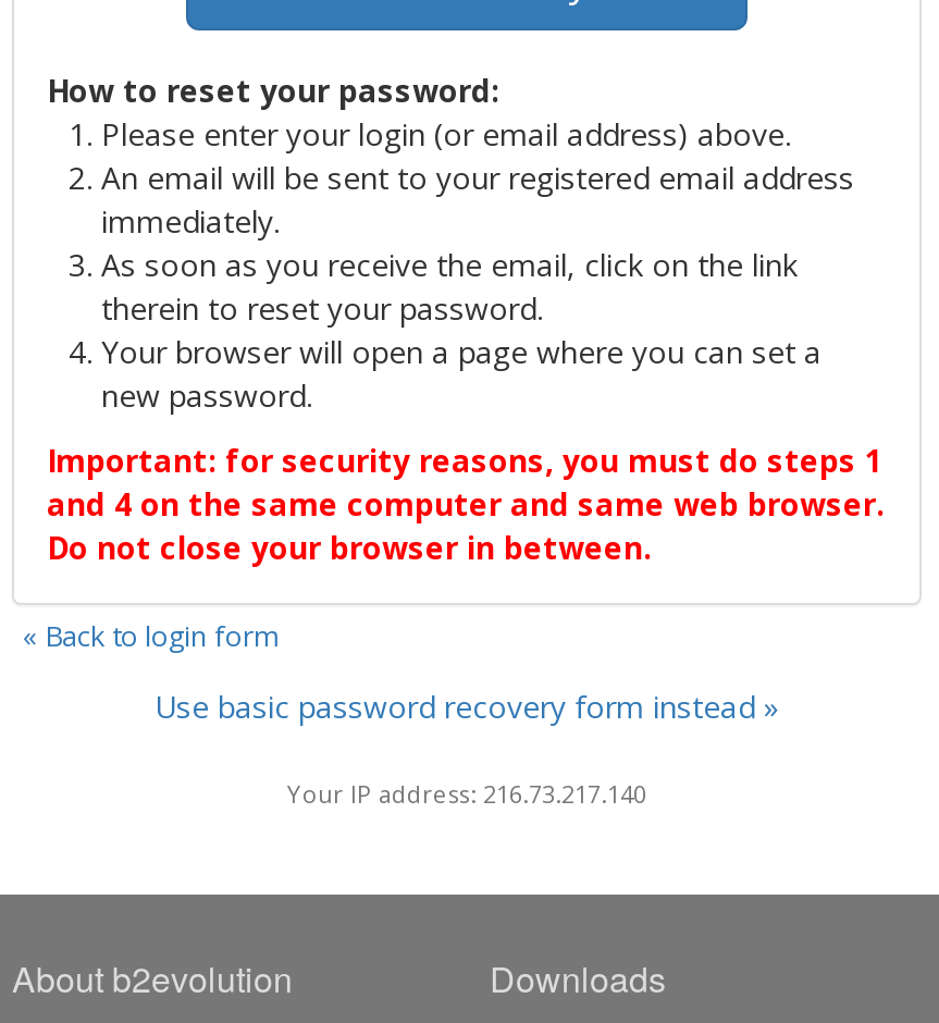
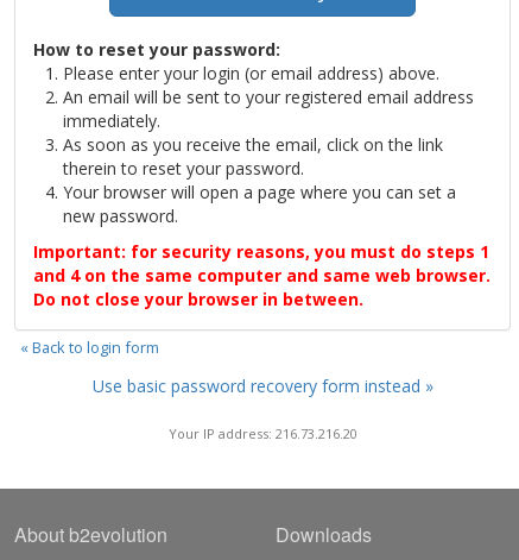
[287,777,646,809] Your IP address: 216.73.217.140 -> [168,424,357,442] Your IP address: 216.73.216.20

